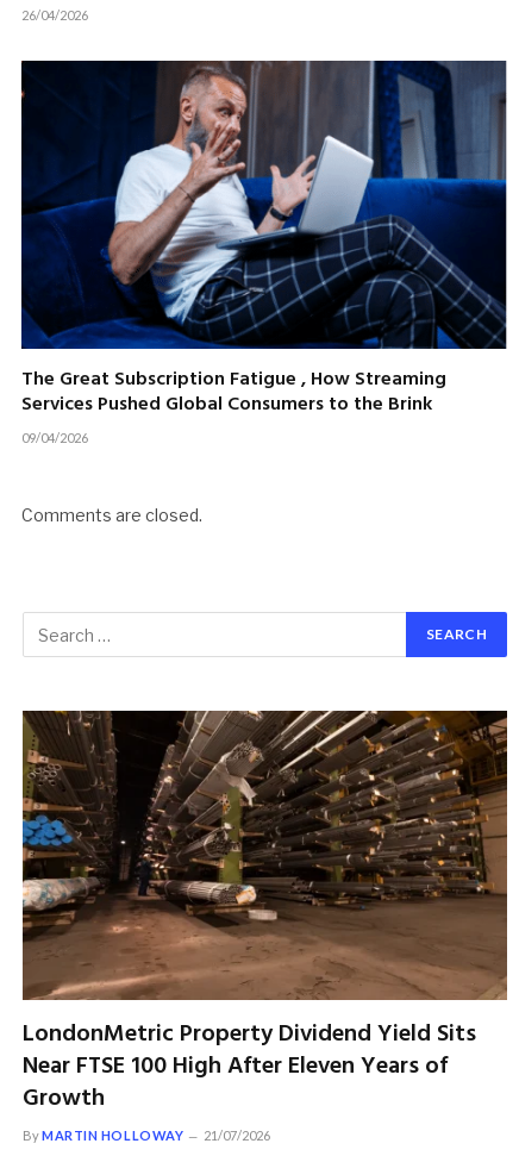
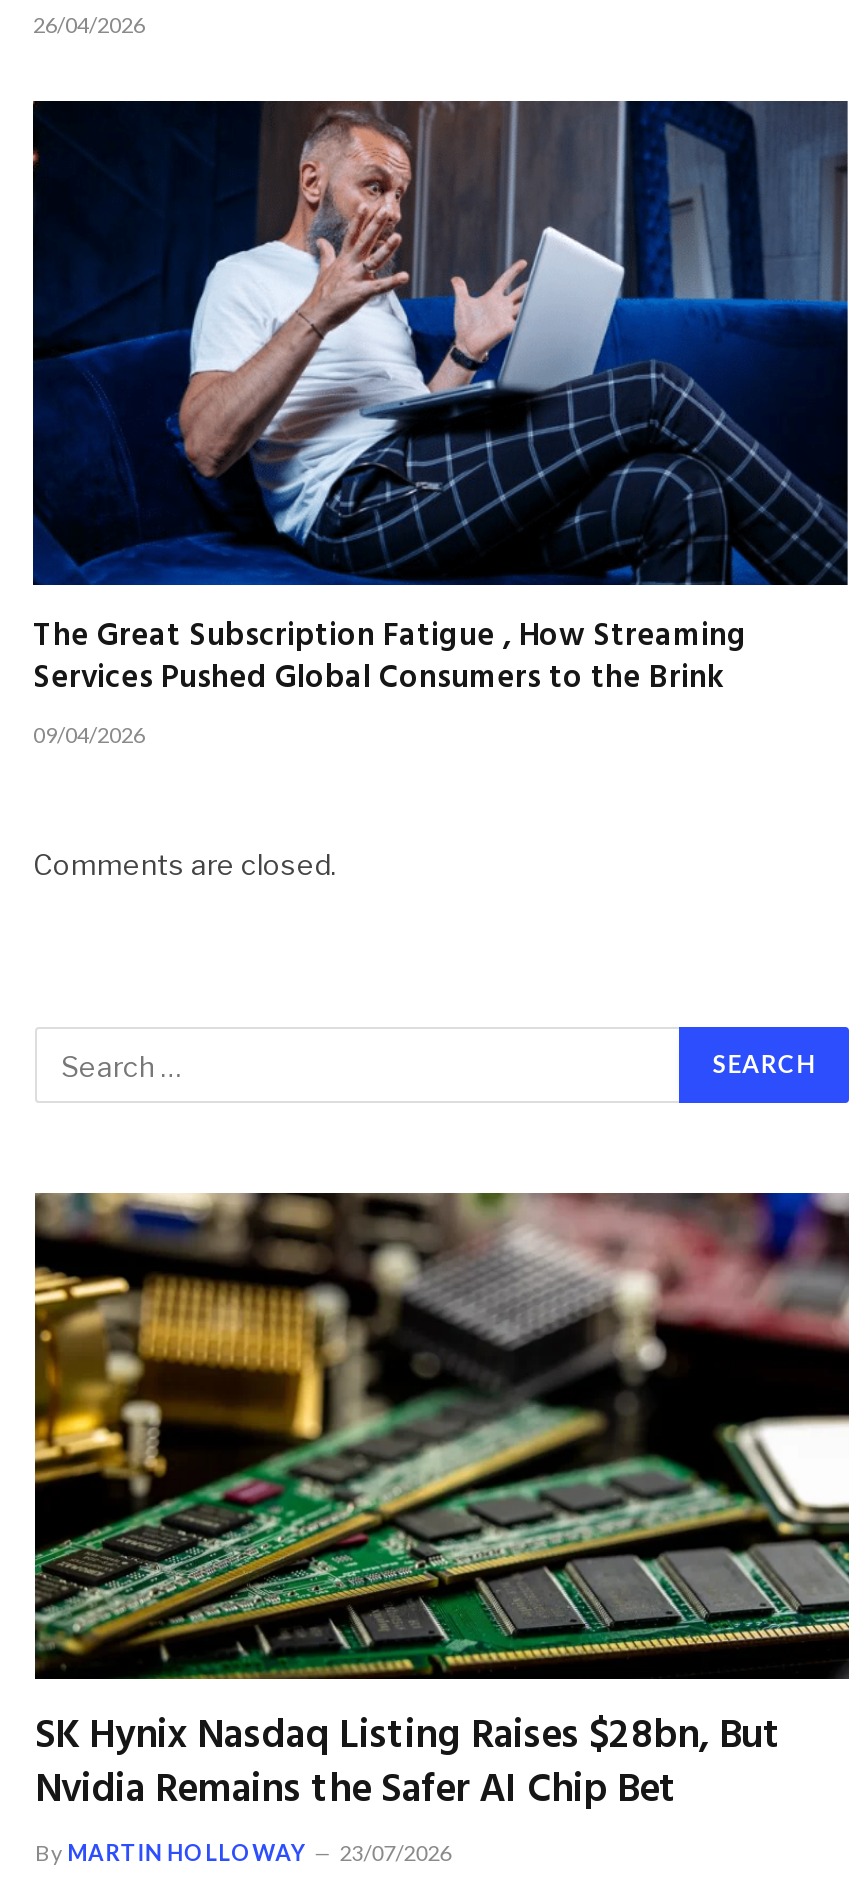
[21,710,508,1117] [image] | LondonMetric Property Dividend Yield Sits | Near FTSE 100 High After Eleven Years of | Growth -> [33,1191,851,1822] [image] | SK Hynix Nasdaq Listing Raises $28bn, But | Nvidia Remains the Safer AI Chip Bet
[23,1127,270,1142] By MARTIN HOLLOWAY 21/07/2026 -> [35,1838,451,1864] By MARTIN HOLLOWAY 23/07/2026

